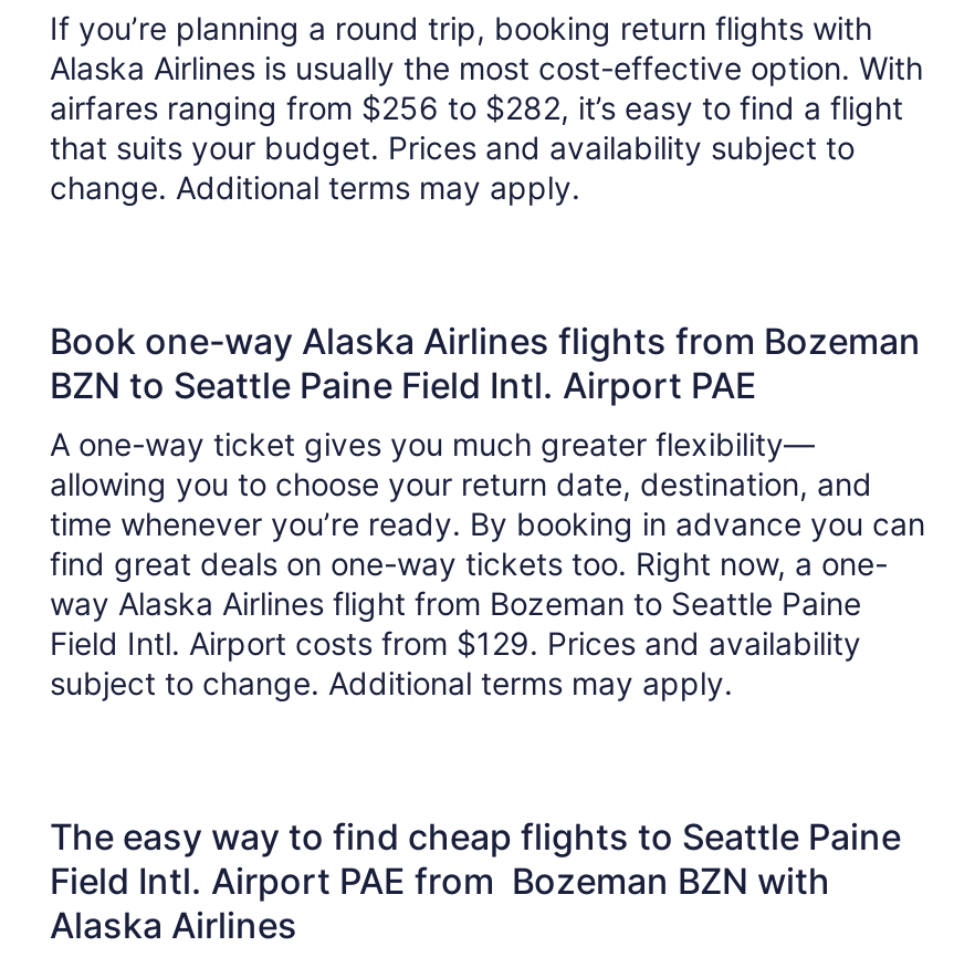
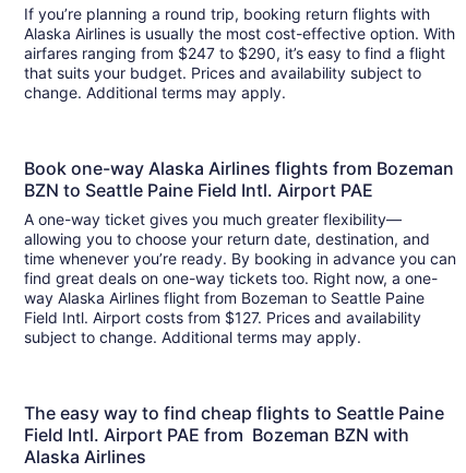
[50,89,903,126] airfares ranging from $256 to $282, it’s easy to find a flight -> [24,44,445,62] airfares ranging from $247 to $290, it’s easy to find a flight
[50,624,861,662] Field Intl. Airport costs from $129. Prices and availability -> [24,308,421,327] Field Intl. Airport costs from $127. Prices and availability

